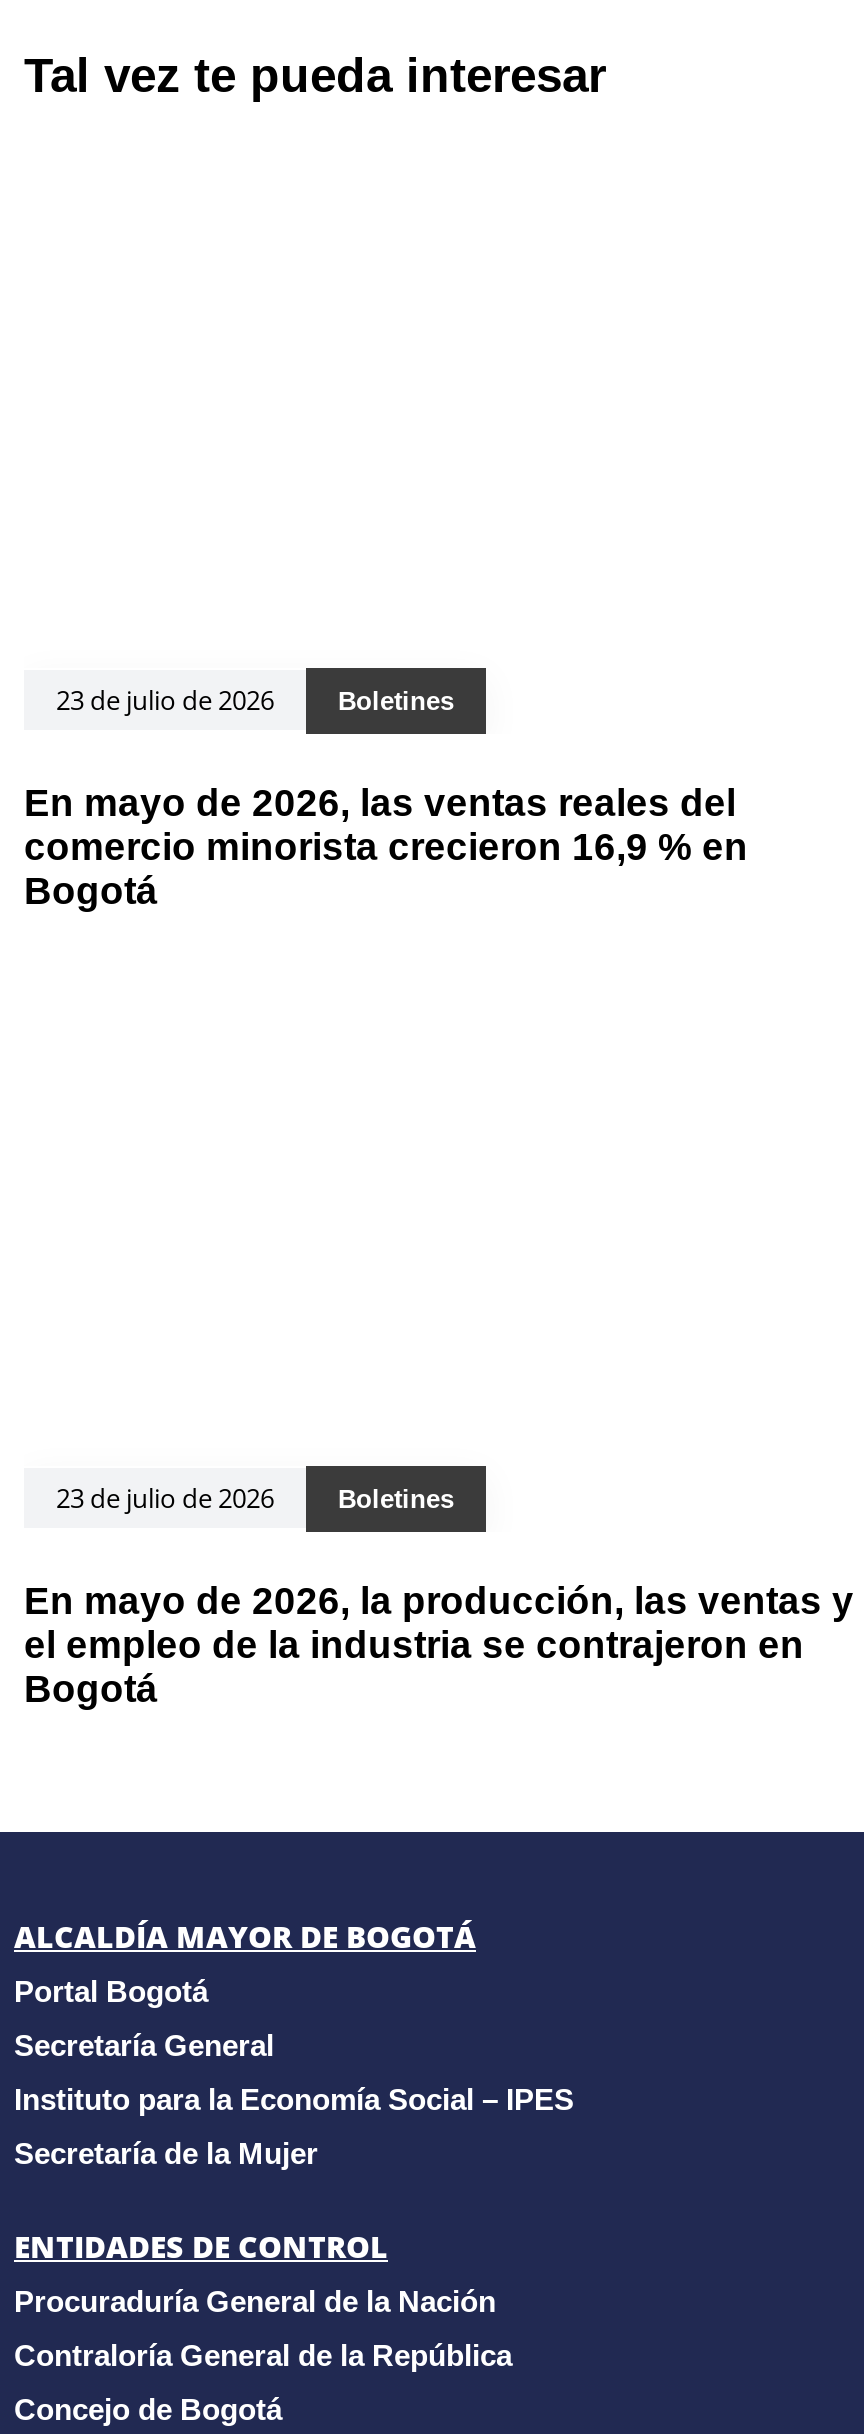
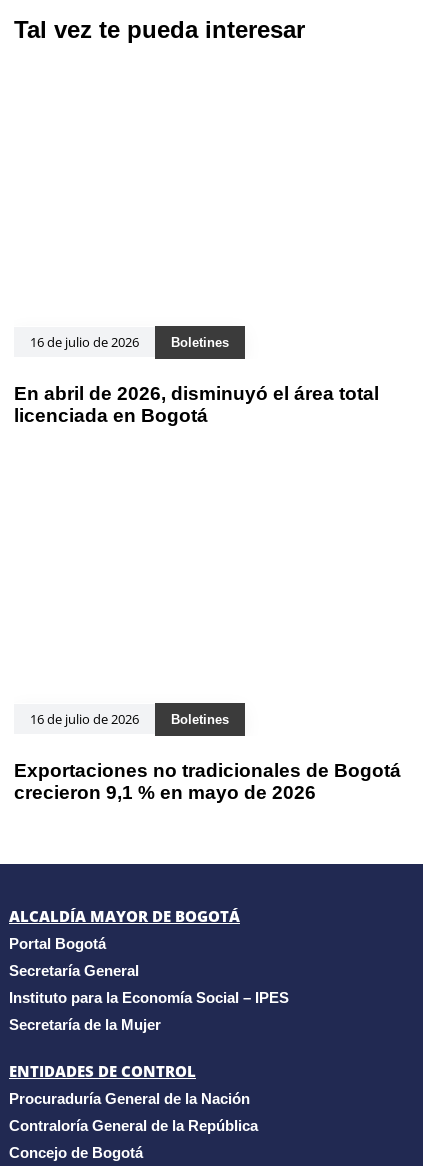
[56,682,274,718] 23 de julio de 2026 -> [30,333,139,351] 16 de julio de 2026
[24,781,748,911] En mayo de 2026, las ventas reales del | comercio minorista crecieron 16,9 % en | Bogotá -> [14,383,379,426] En abril de 2026, disminuyó el área total | licenciada en Bogotá
[56,1480,274,1516] 23 de julio de 2026 -> [30,710,139,728] 16 de julio de 2026
[24,1579,854,1709] En mayo de 2026, la producción, las ventas y | el empleo de la industria se contrajeron en | Bogotá -> [14,759,401,802] Exportaciones no tradicionales de Bogotá | crecieron 9,1 % en mayo de 2026

